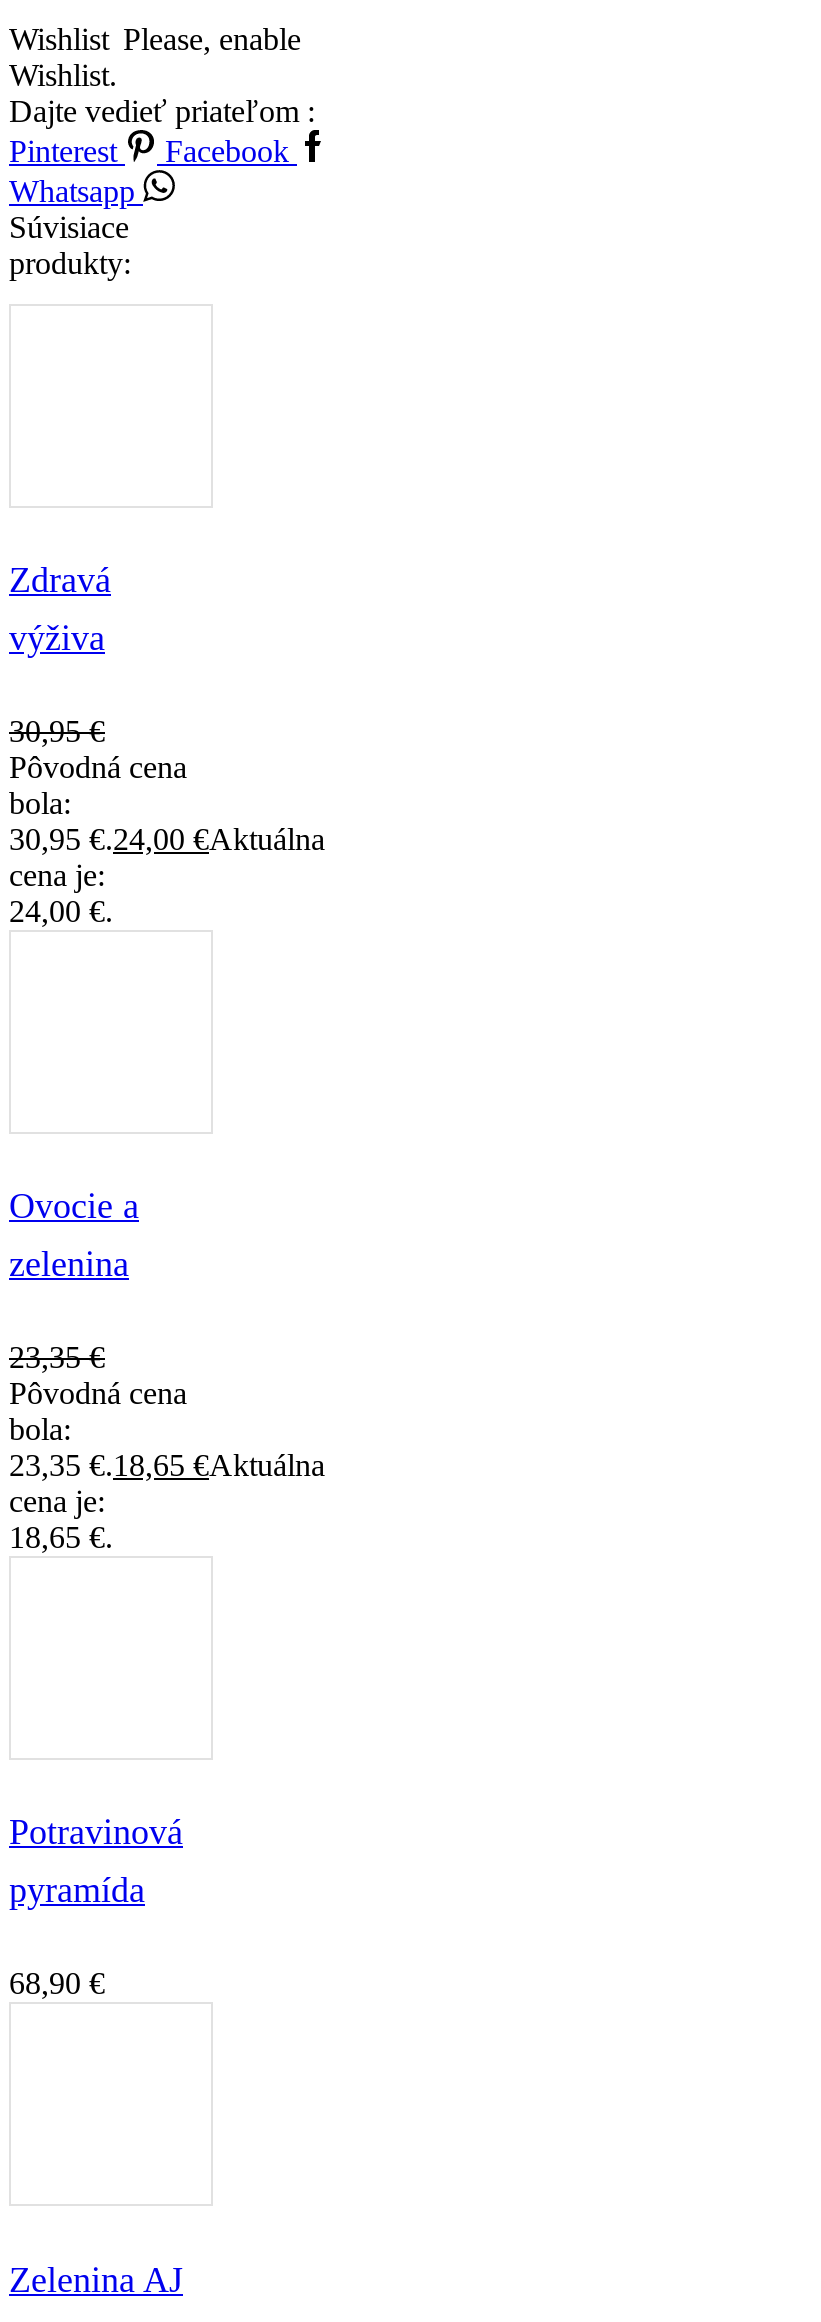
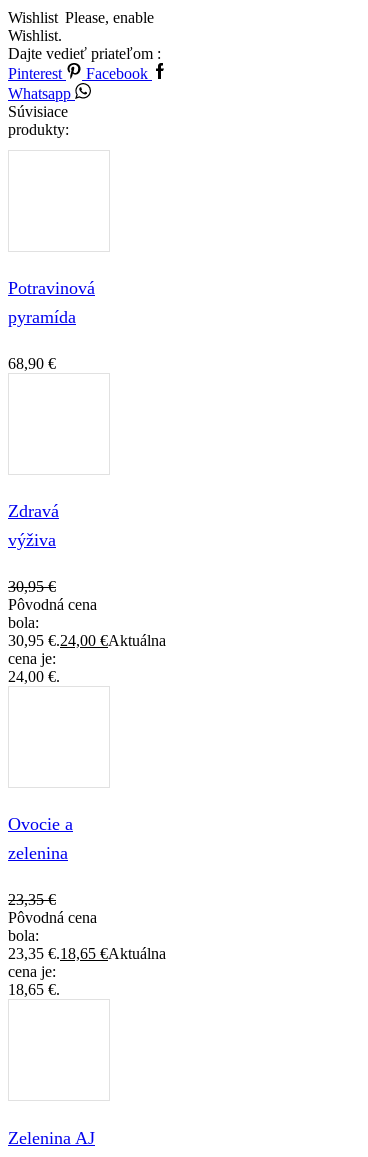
moved [9,561,325,1554] -> [8,501,166,998]: Zdravá | výživa | 30,95€ | ... | cena je: | 18,65 €.
moved [9,1813,183,2001] -> [8,278,95,372]: Potravinová | pyramída | 68,90 €

